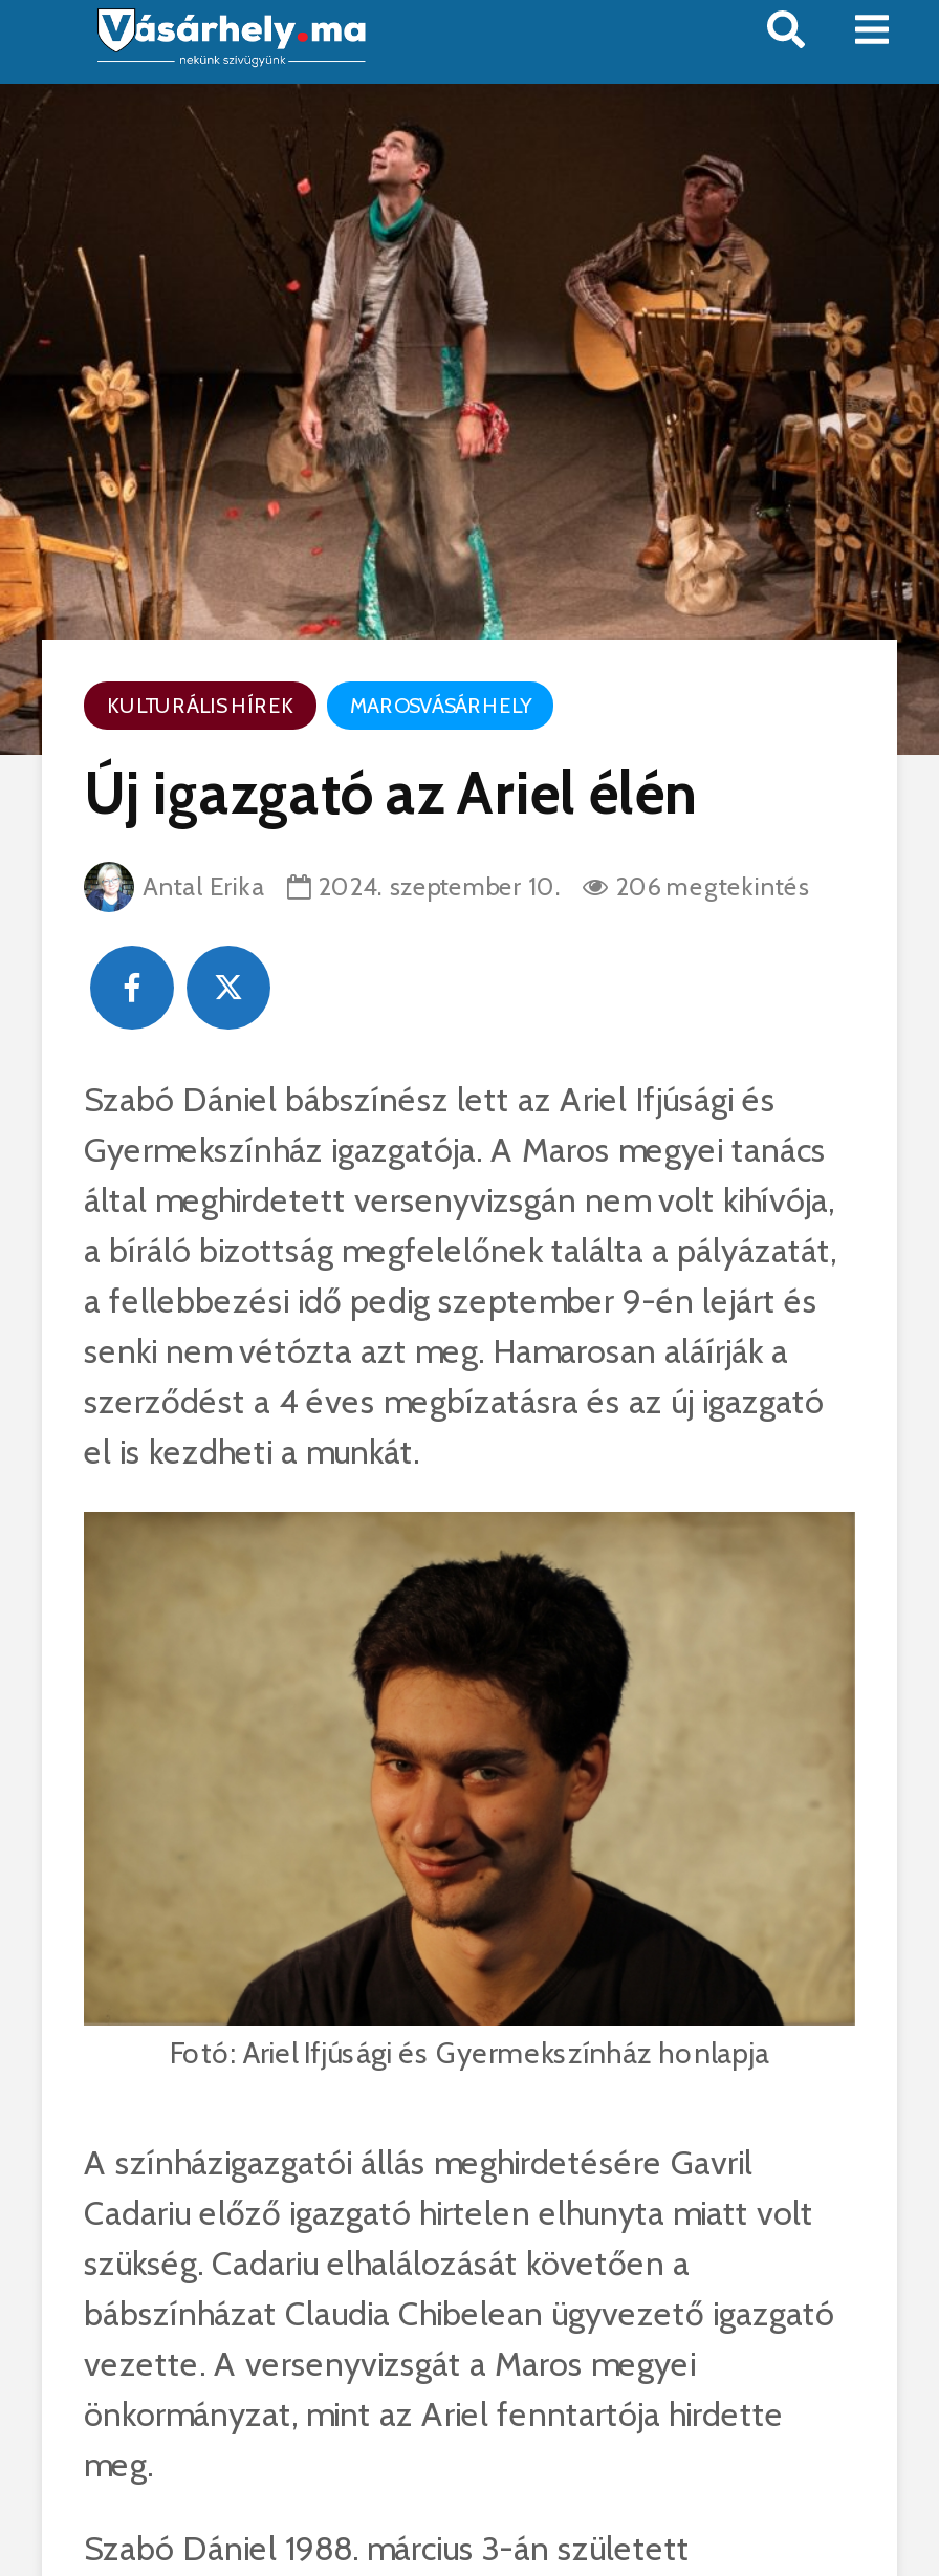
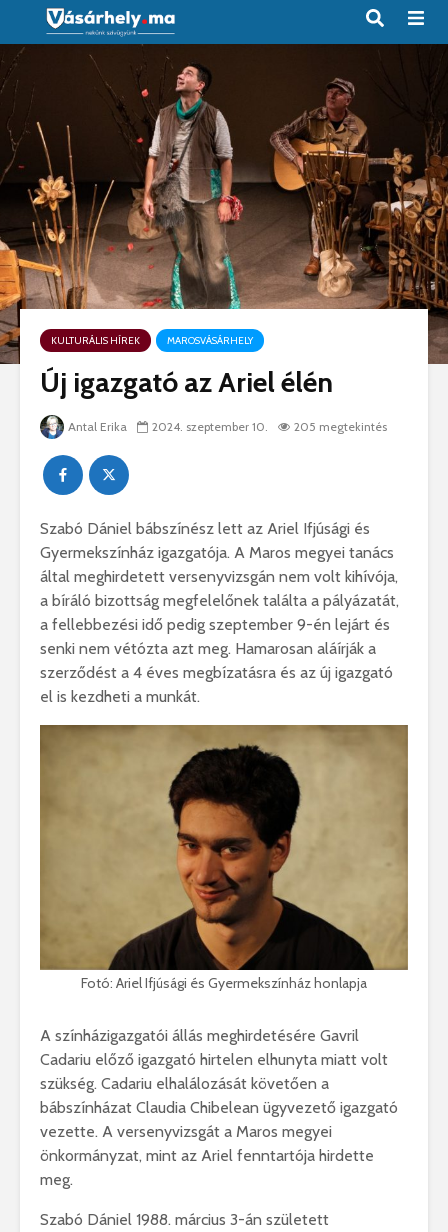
[143,870,809,902] Antal Erika 2024. szeptember 10. 206 megtekintés -> [68,419,387,434] Antal Erika 2024. szeptember 10. 205 megtekintés

